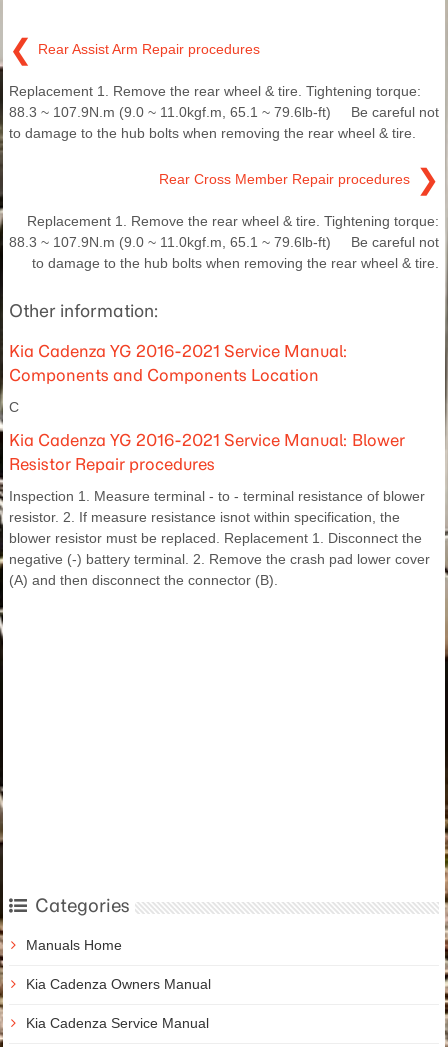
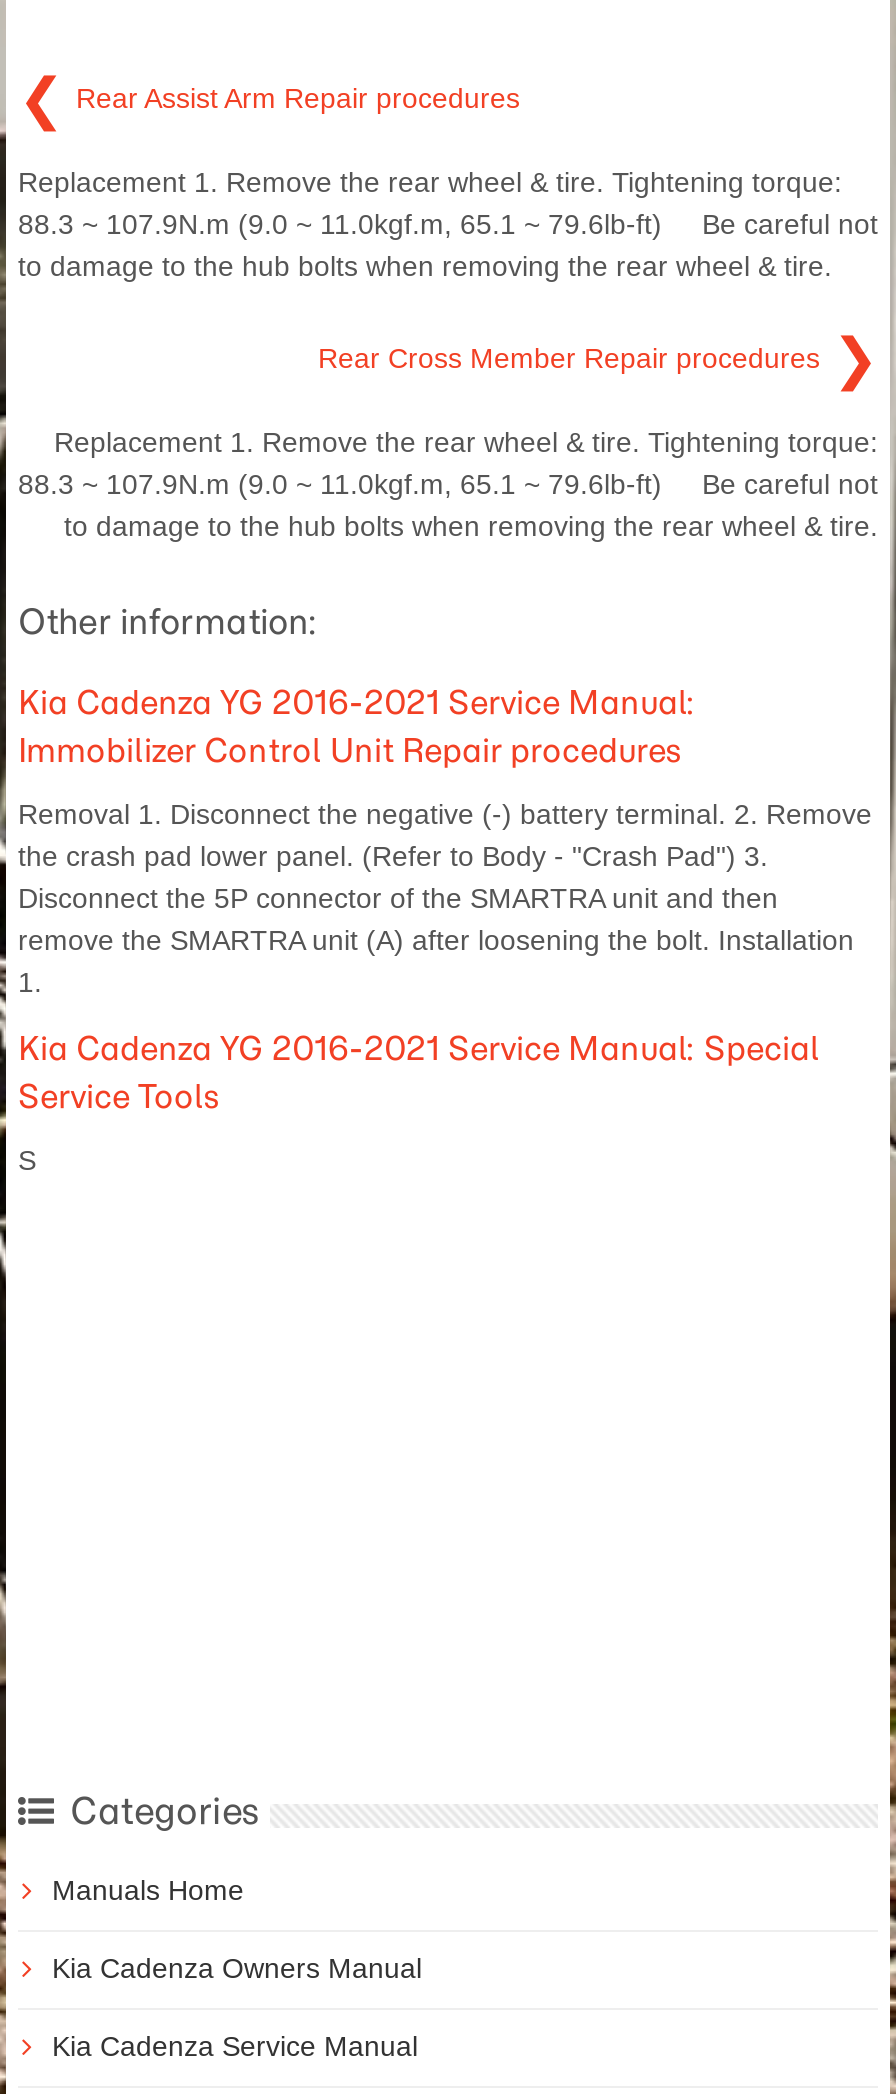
[9,365,319,385] Components and Components Location -> [18,731,682,771] Immobilizer Control Unit Repair procedures
[9,399,19,415] C -> [18,799,872,999] Removal 1. Disconnect the negative (-) battery terminal. 2. Remove | the crash pad lower panel. (Refer to Body - "Crash Pad") 3. | Disconnect the 5P connector of the SMARTRA unit and then | remove the SMARTRA unit (A) after loosening the bolt. Installation | 1.
[9,430,405,474] Kia Cadenza YG 2016-2021 Service Manual: Blower | Resistor Repair procedures -> [18,1029,820,1117] Kia Cadenza YG 2016-2021 Service Manual: Special | Service Tools
[9,488,430,588] Inspection 1. Measure terminal - to - terminal resistance of blower | resistor. 2. If measure resistance isnot within specification, the | blower resistor must be replaced. Replacement 1. Disconnect the | negative (-) battery terminal. 2. Remove the crash pad lower cover | (A) and then disconnect the connector (B). -> [18,1145,36,1177] S

